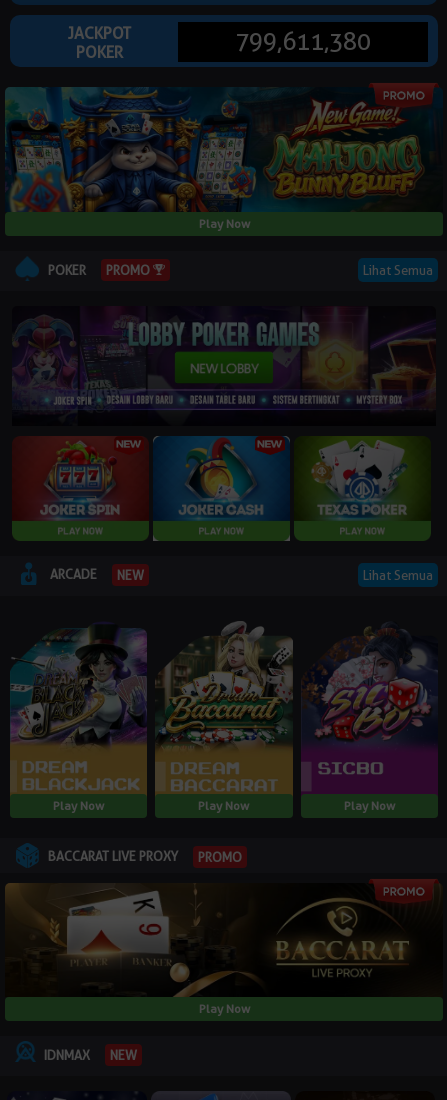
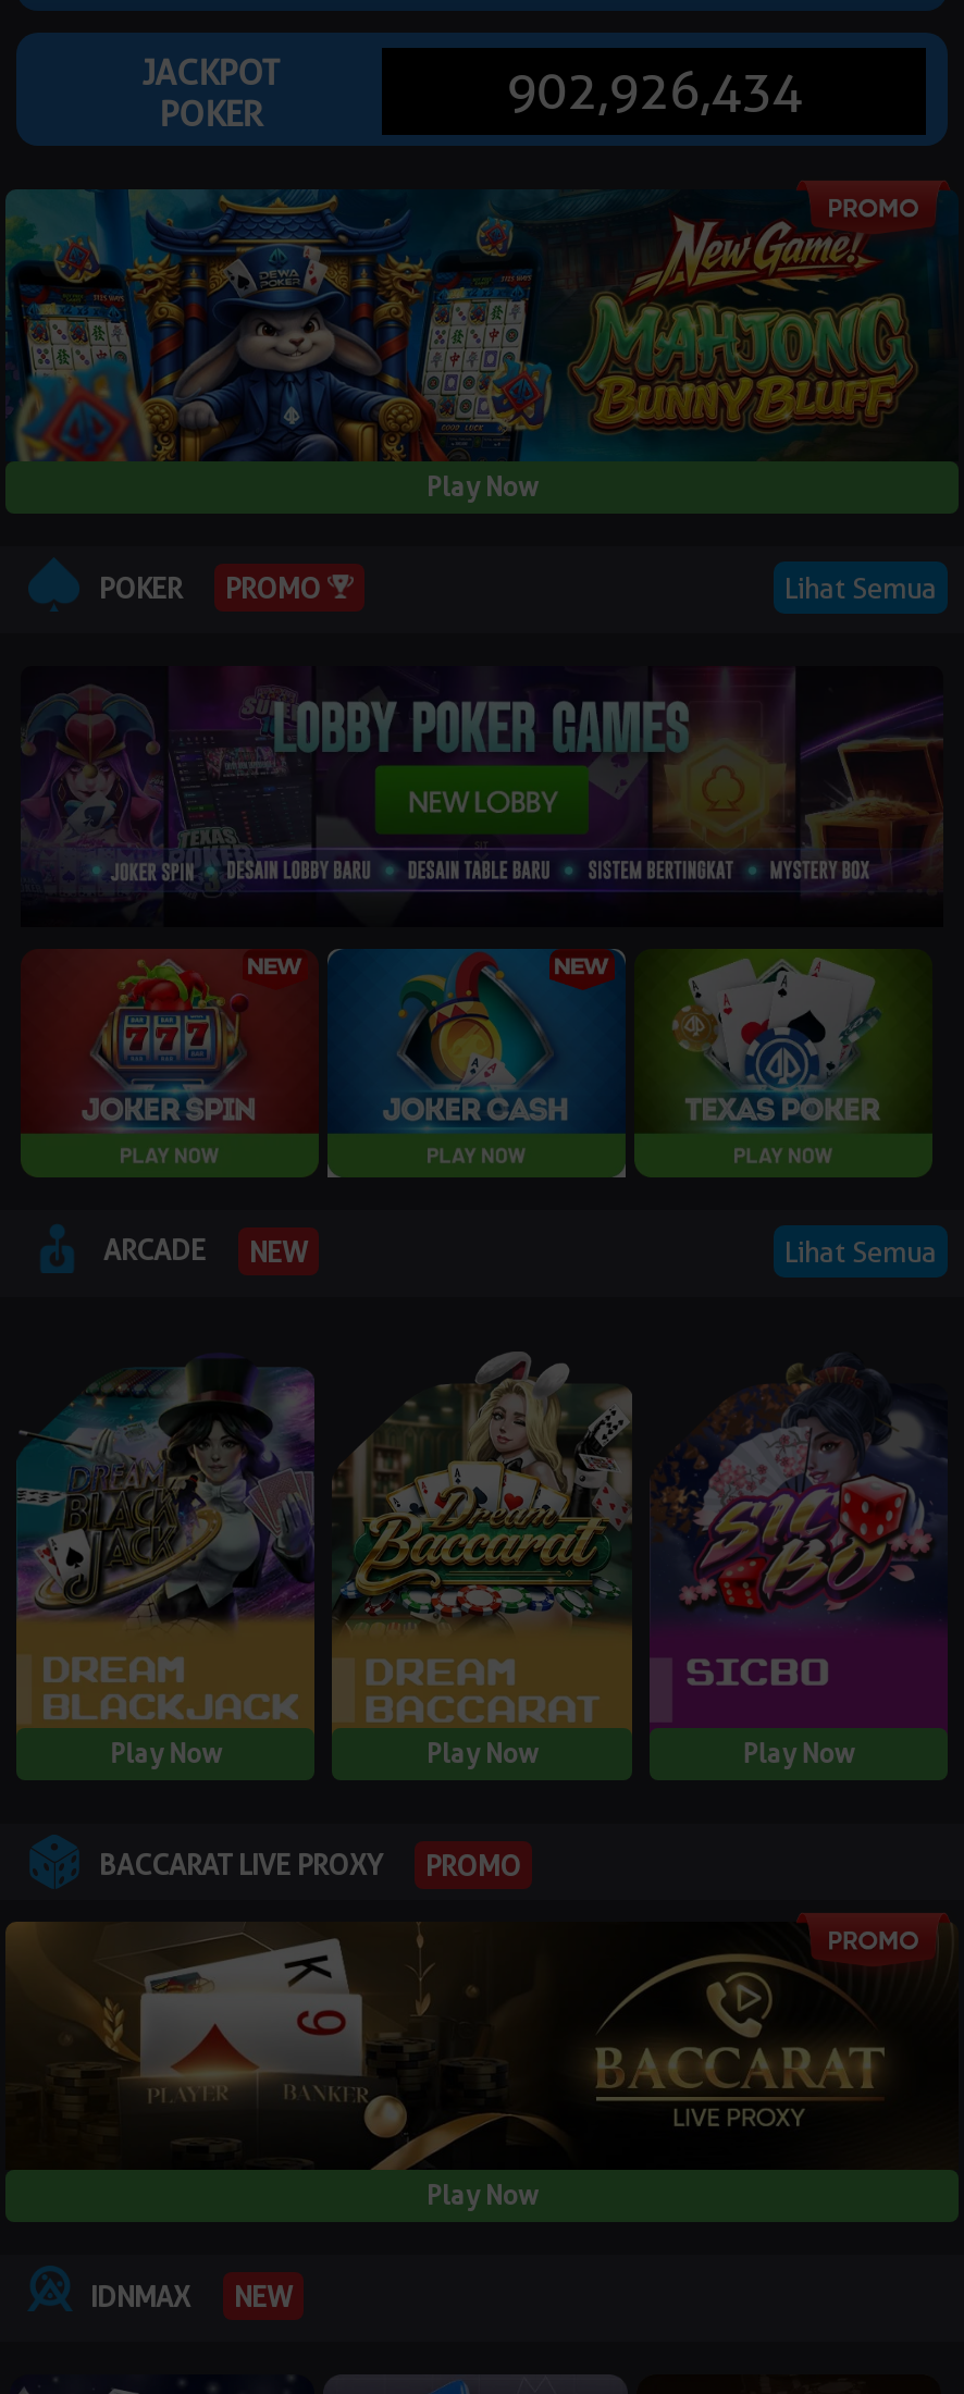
[235,27,371,56] 799,611,380 -> [506,60,802,123] 902,926,434

